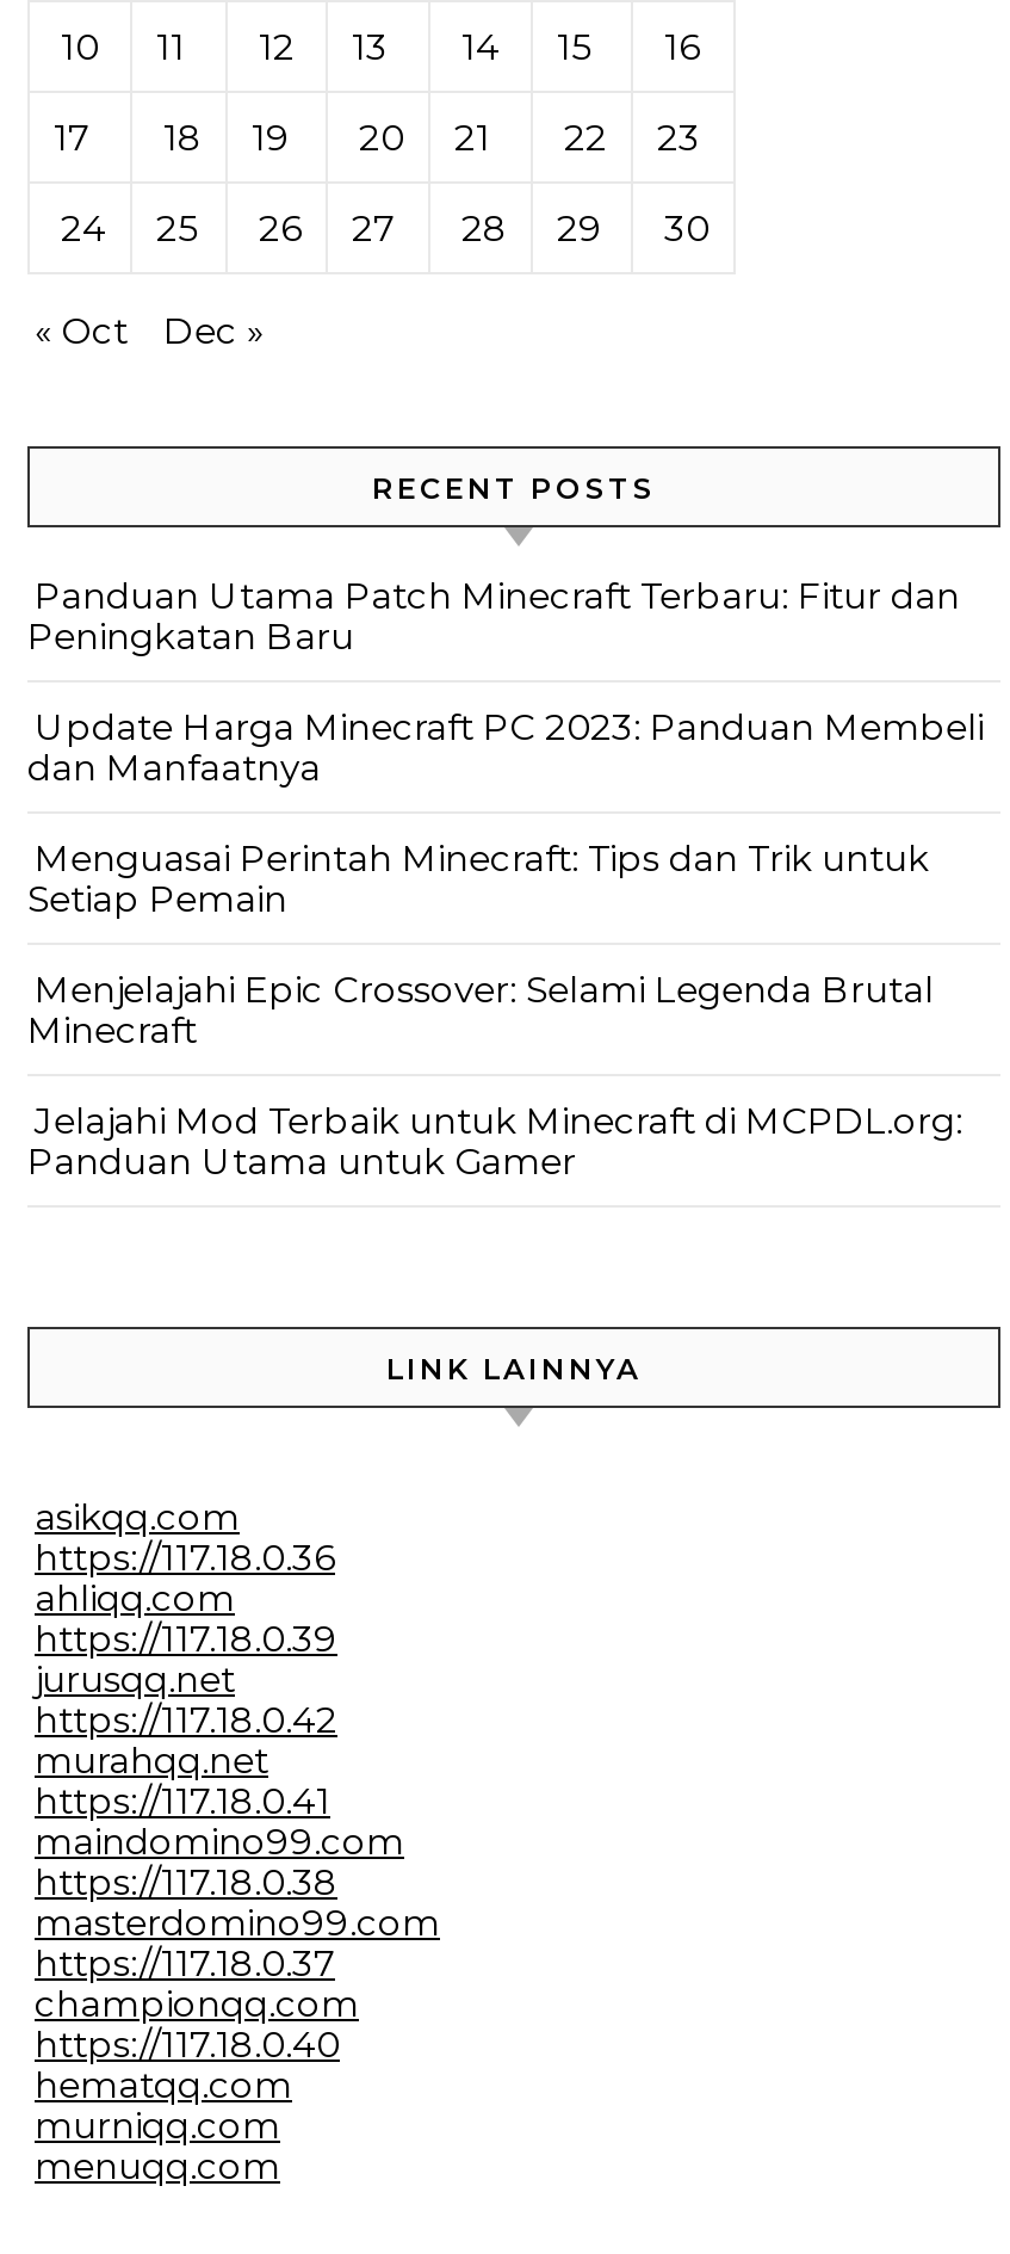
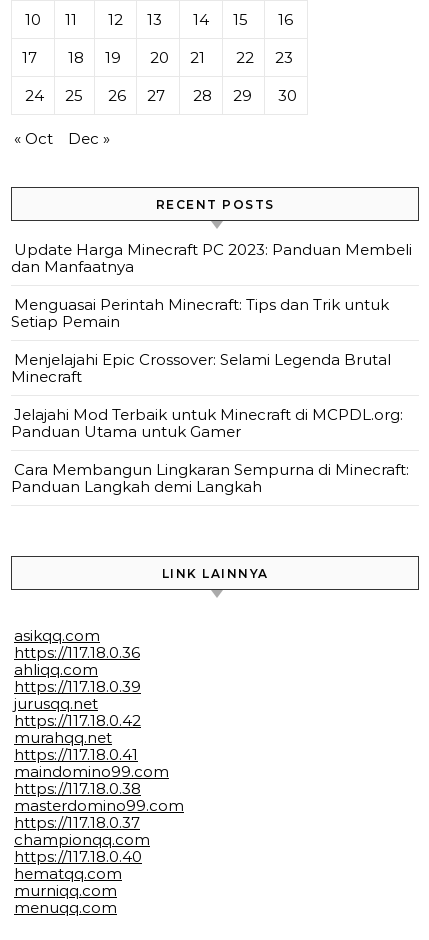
[27,573,960,659] Panduan Utama Patch Minecraft Terbaru: Fitur dan | Peningkatan Baru -> none
moved [27,704,984,1184] -> [11,240,412,441]: Update Harga Minecraft PC 2023: Panduan Membeli | dan Manfaatnya | Menguasai Perintah Minecraft: Tips dan Trik untuk | Setiap Pemain | Menjelajahi Epic Crossover: Selami Legenda Brutal | Minecraft | Jelajahi Mod Terbaik untuk Minecraft di MCPDL.org: | Panduan Utama untuk Gamer
none -> [11,460,409,496] Cara Membangun Lingkaran Sempurna di Minecraft: | Panduan Langkah demi Langkah

